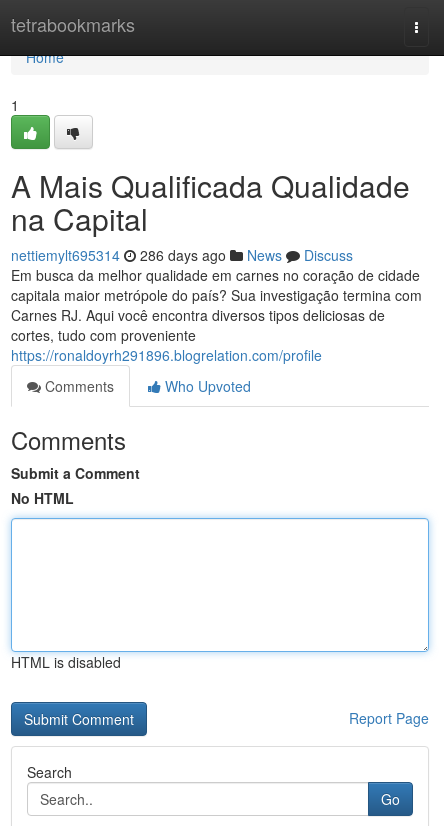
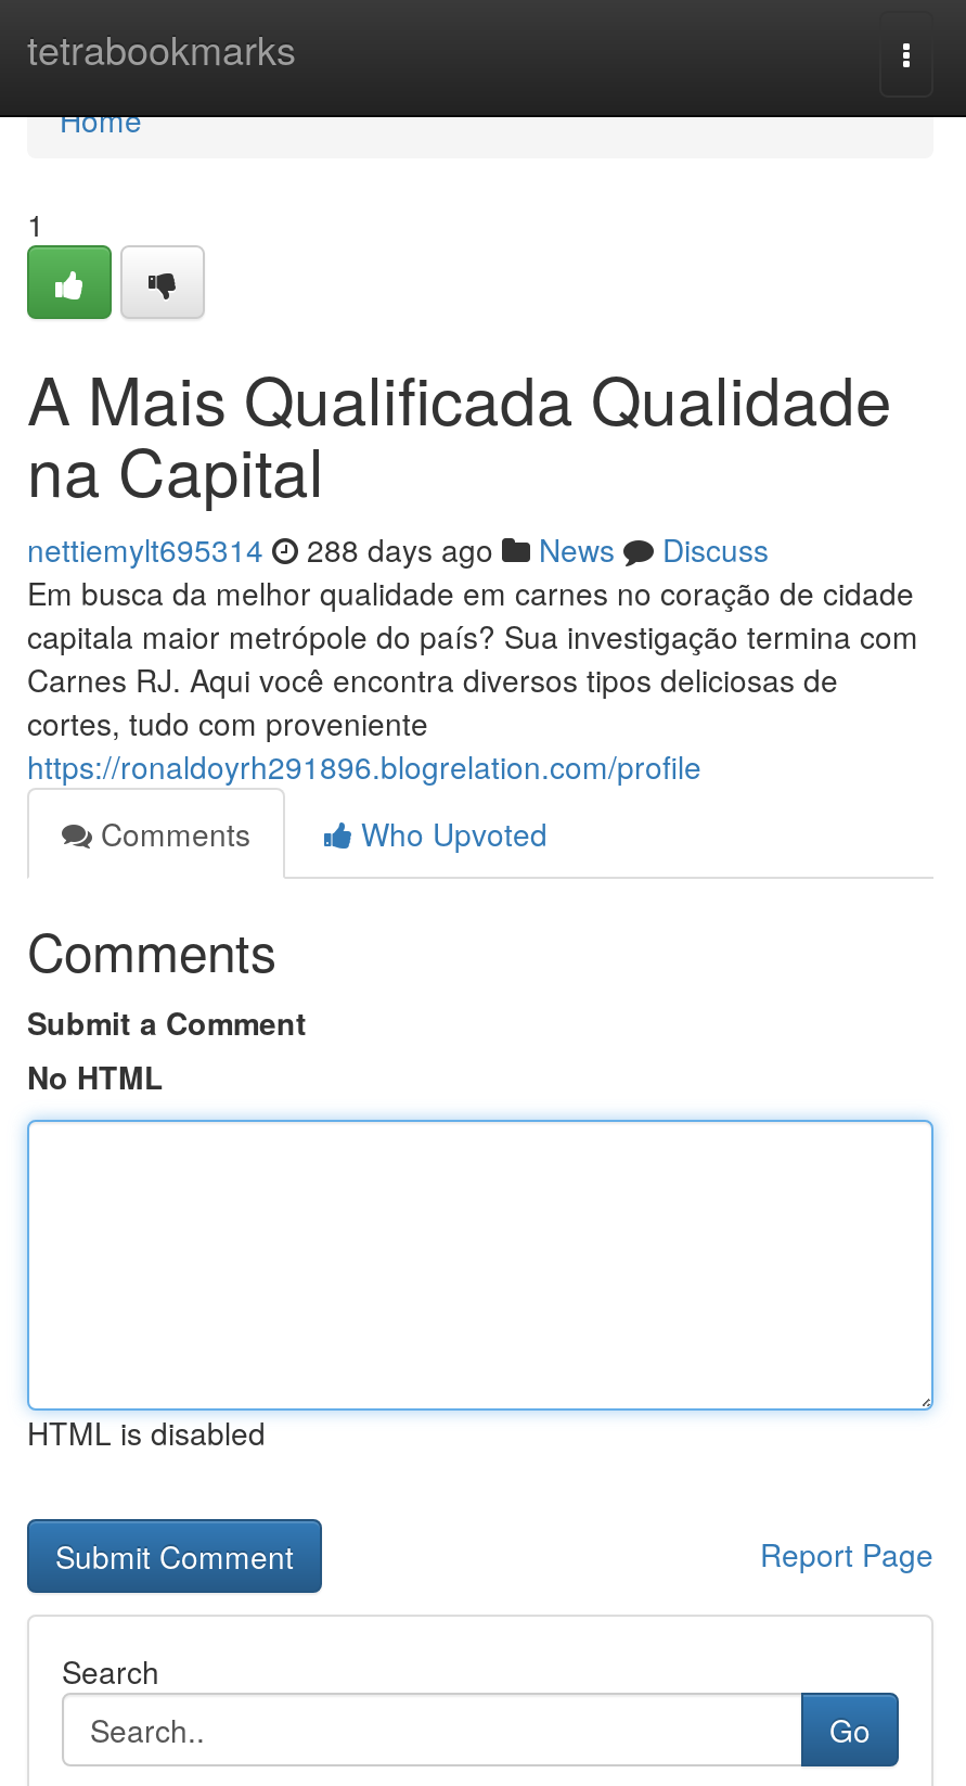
[11,245,353,265] nettiemylt695314 286 days ago News Discuss -> [27,527,769,571] nettiemylt695314 288 days ago News Discuss

